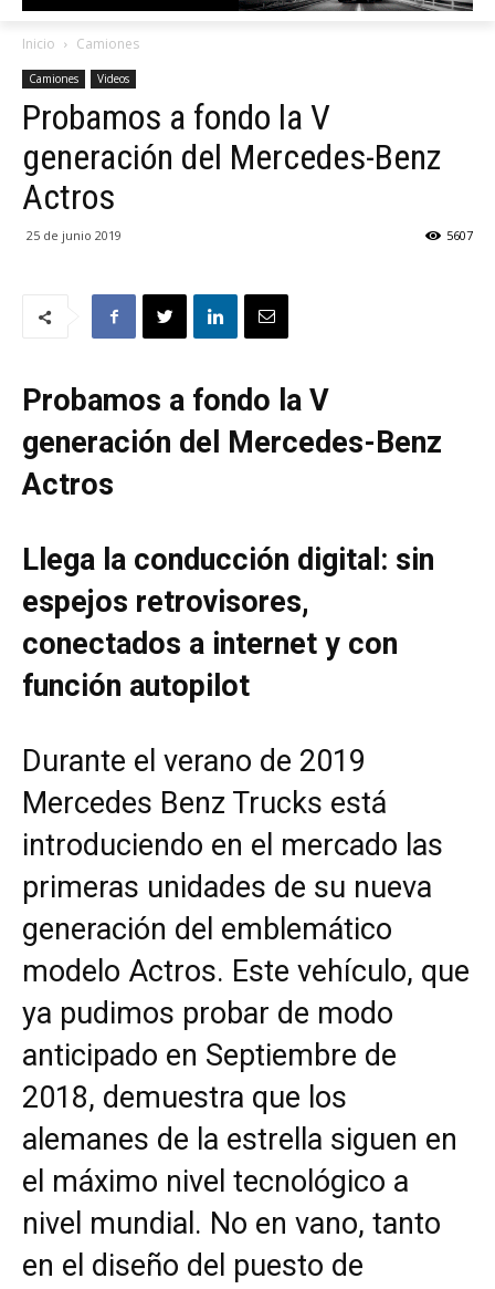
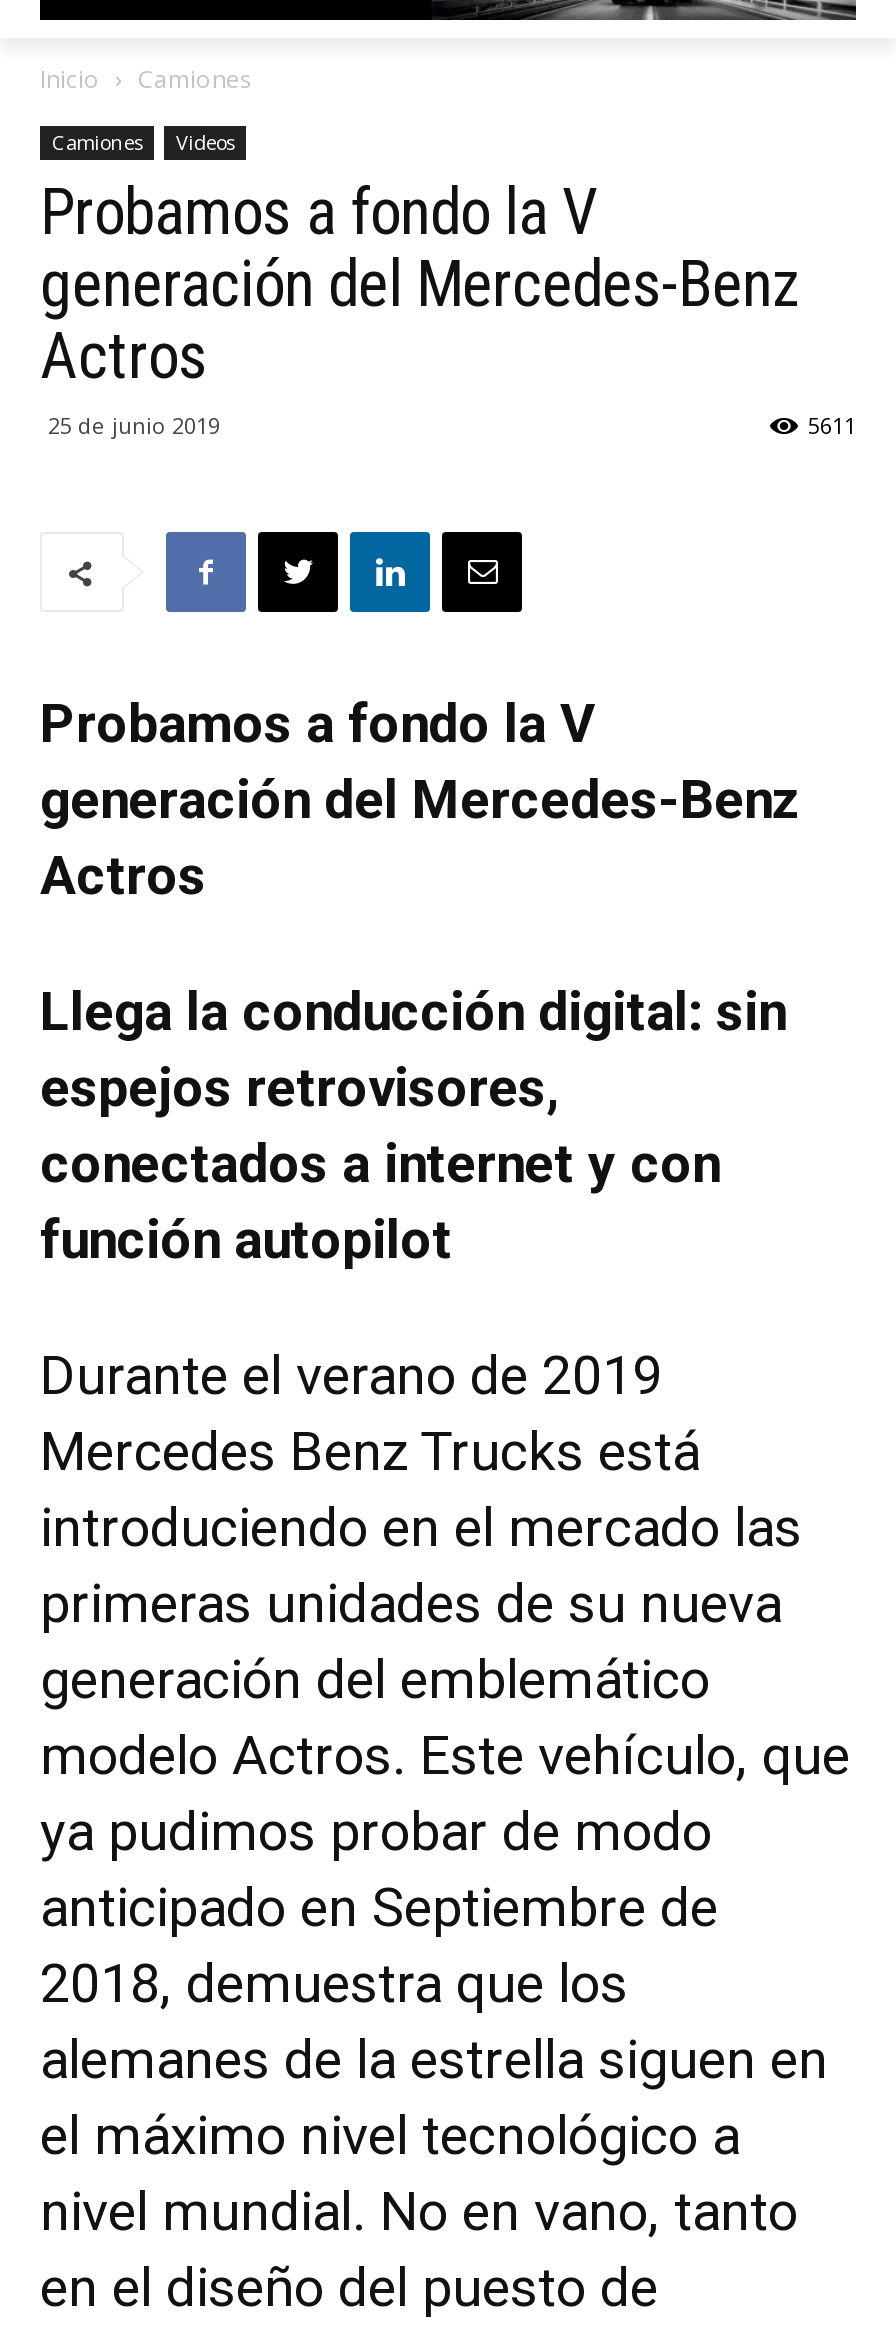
[446,227,473,244] 5607 -> [808,411,856,441] 5611

